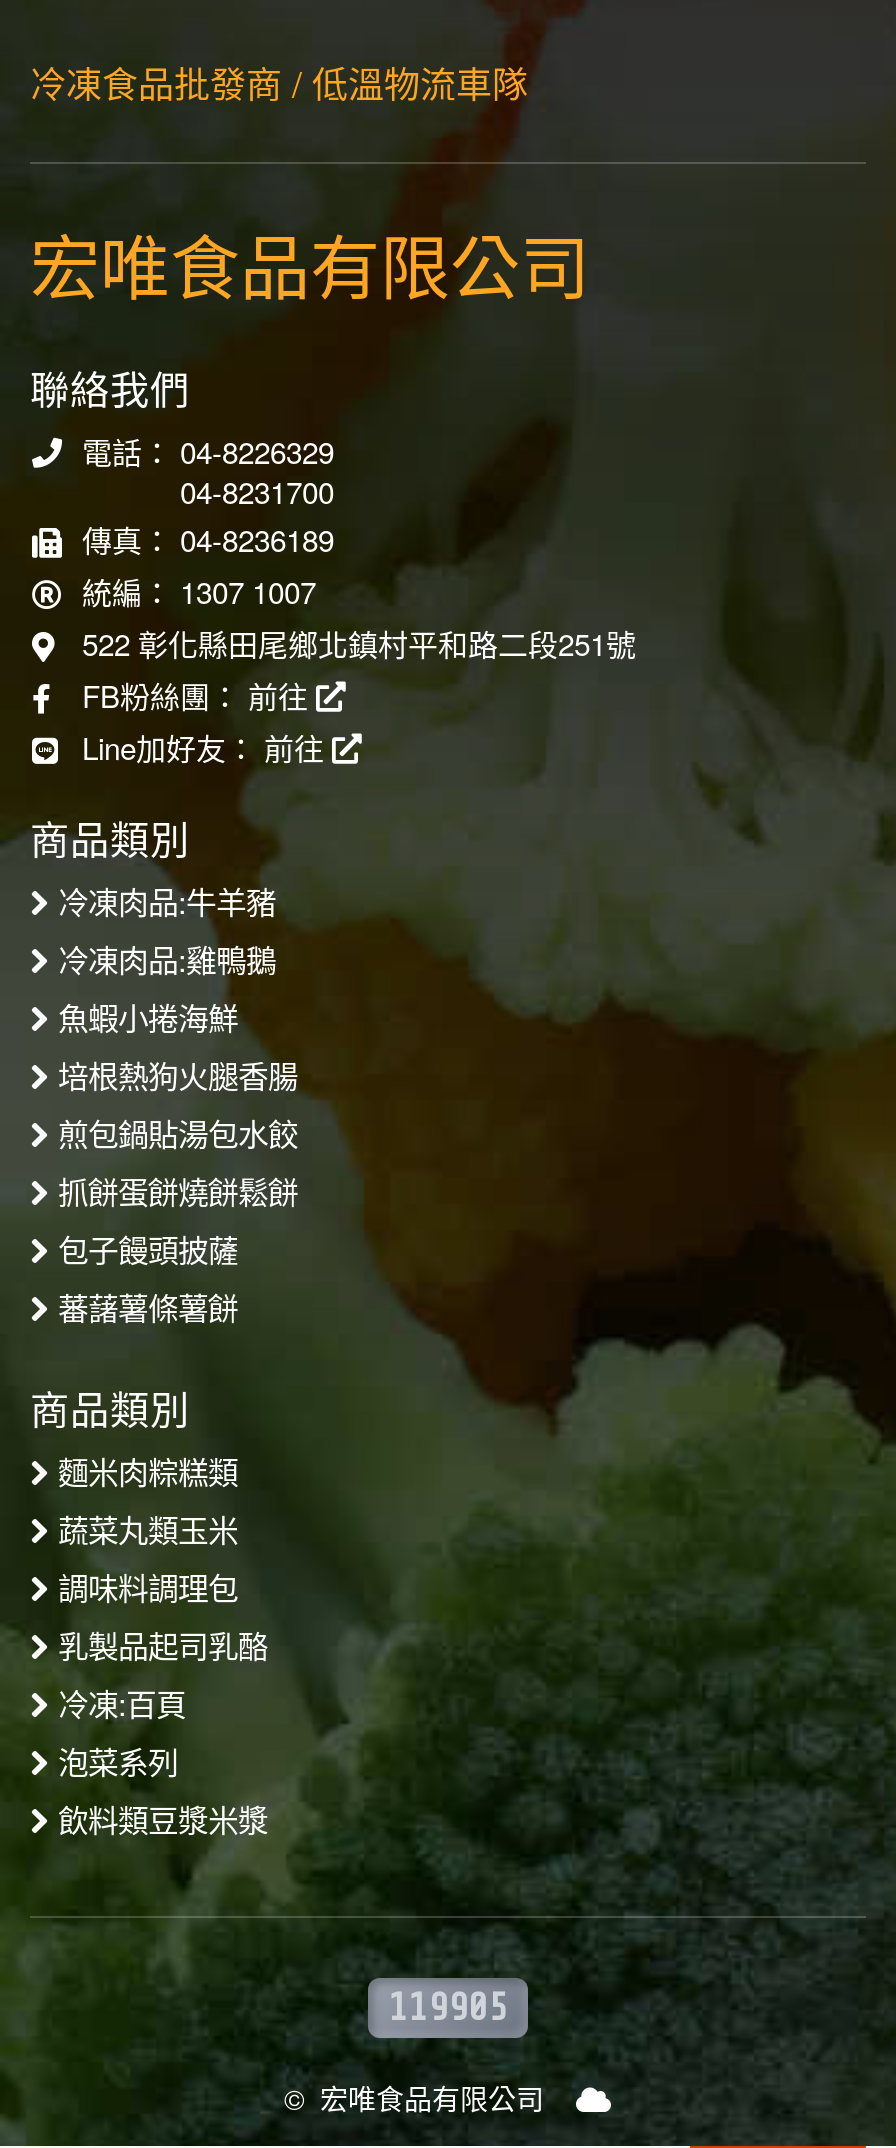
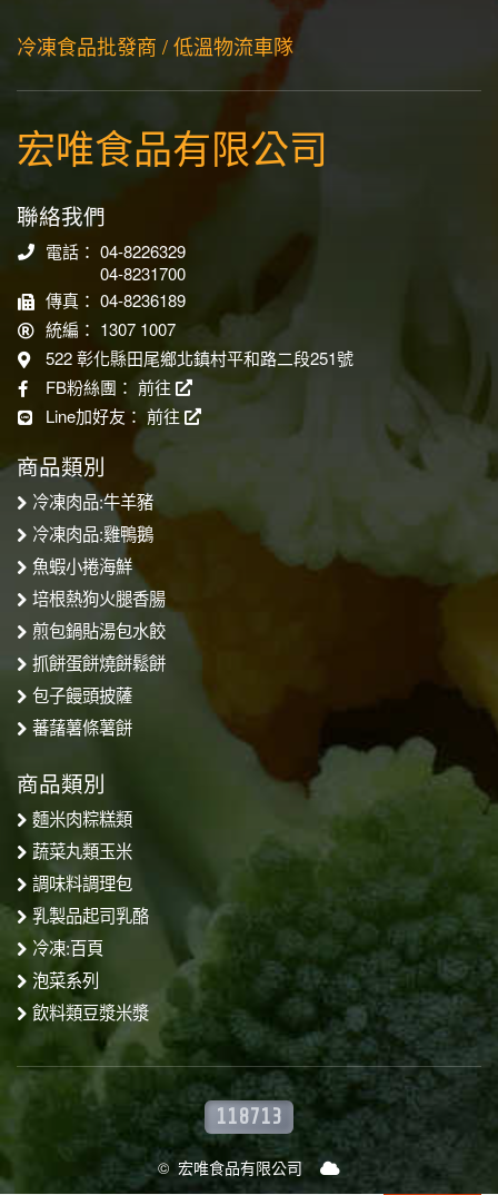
[388,1986,508,2030] 119905 -> [216,1105,282,1129] 118713

